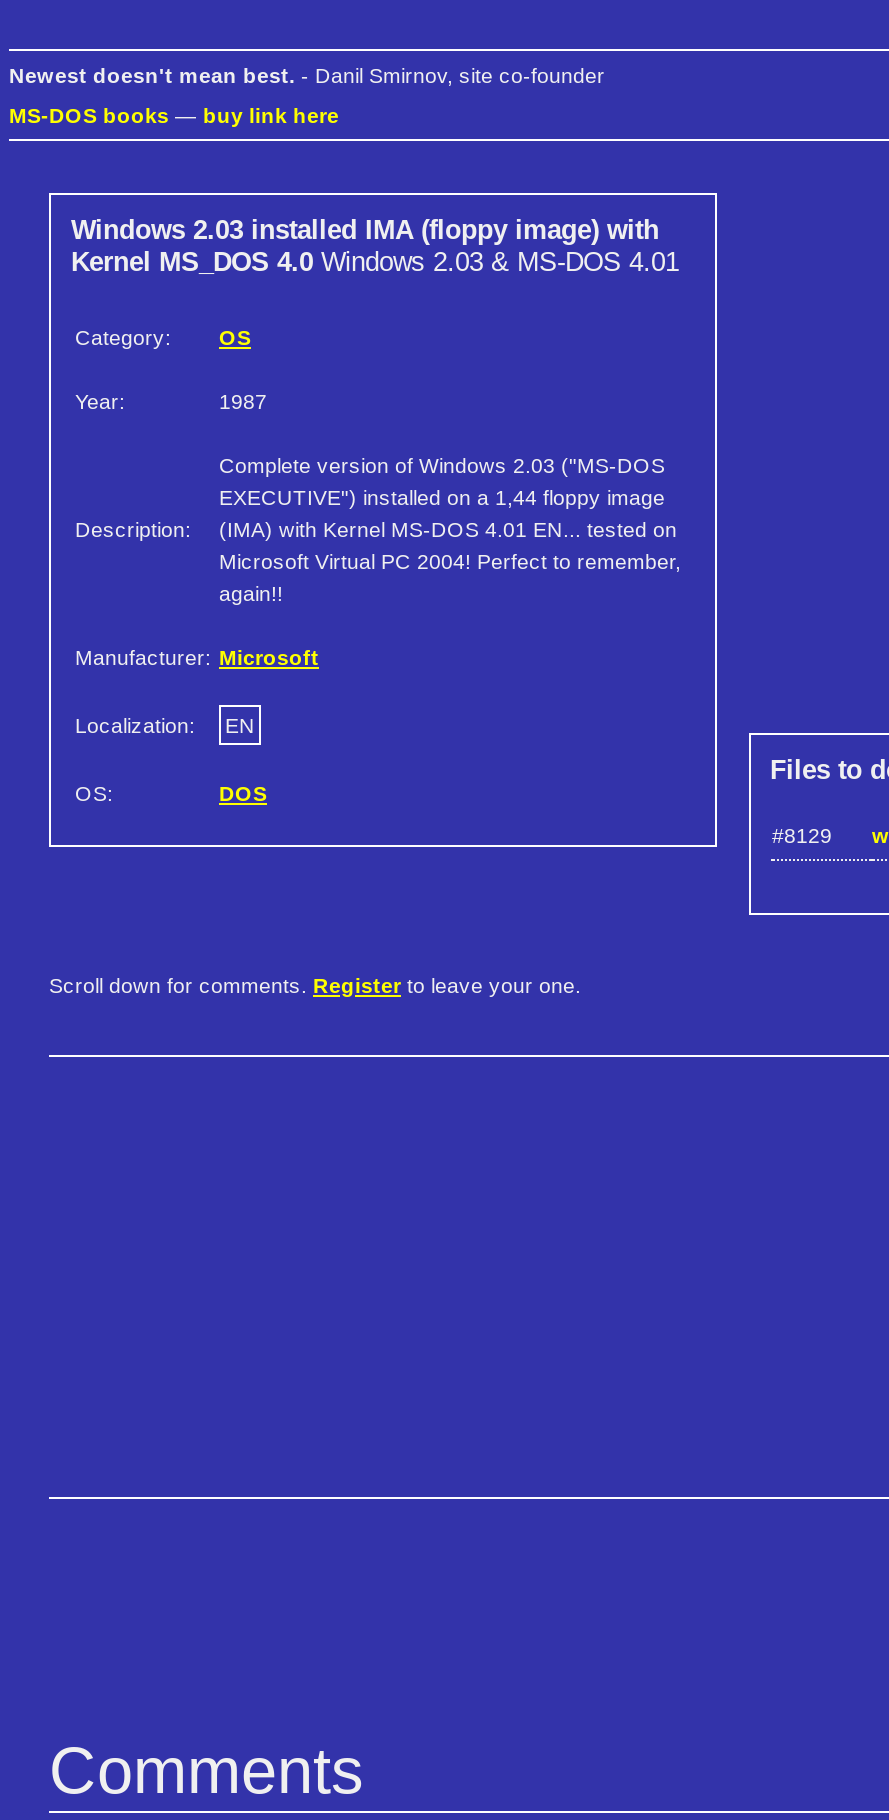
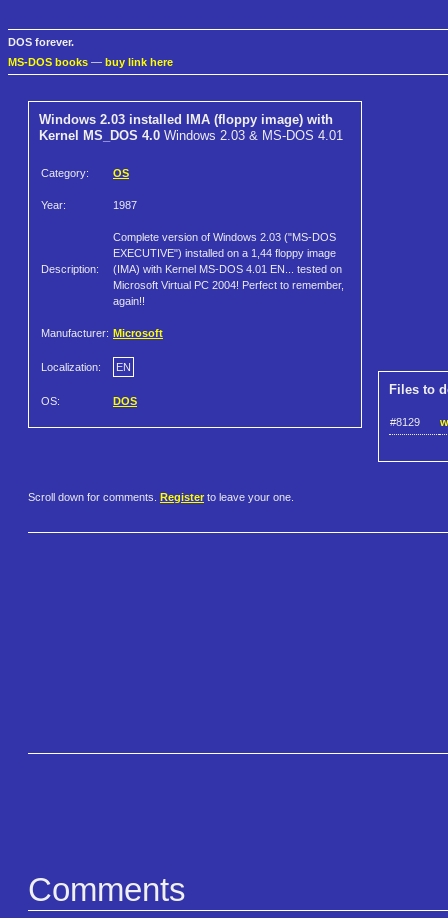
[9,63,605,87] Newest doesn't mean best. - Danil Smirnov, site co-founder -> [8,36,74,48] DOS forever.

